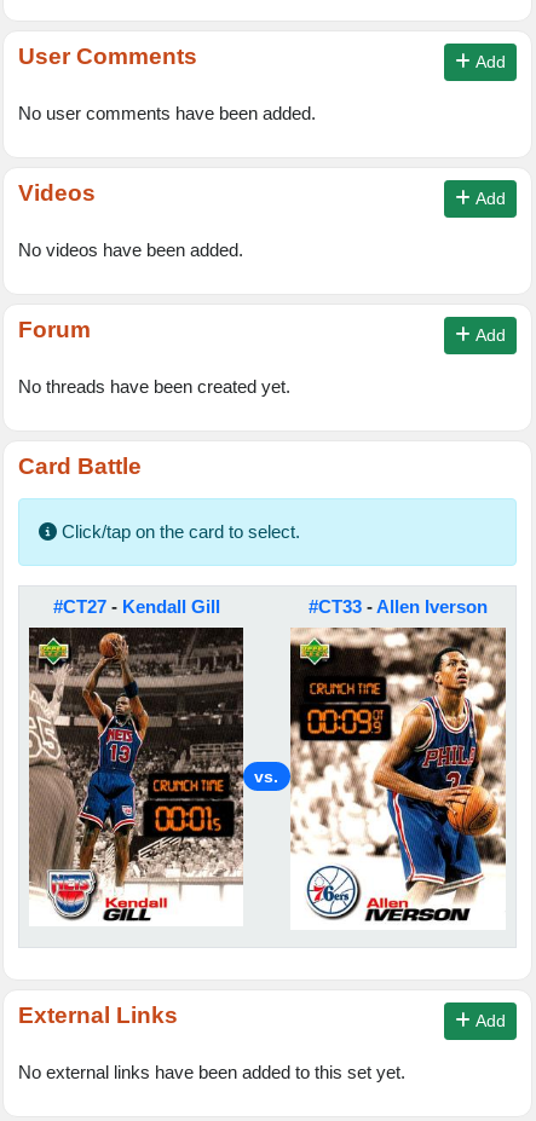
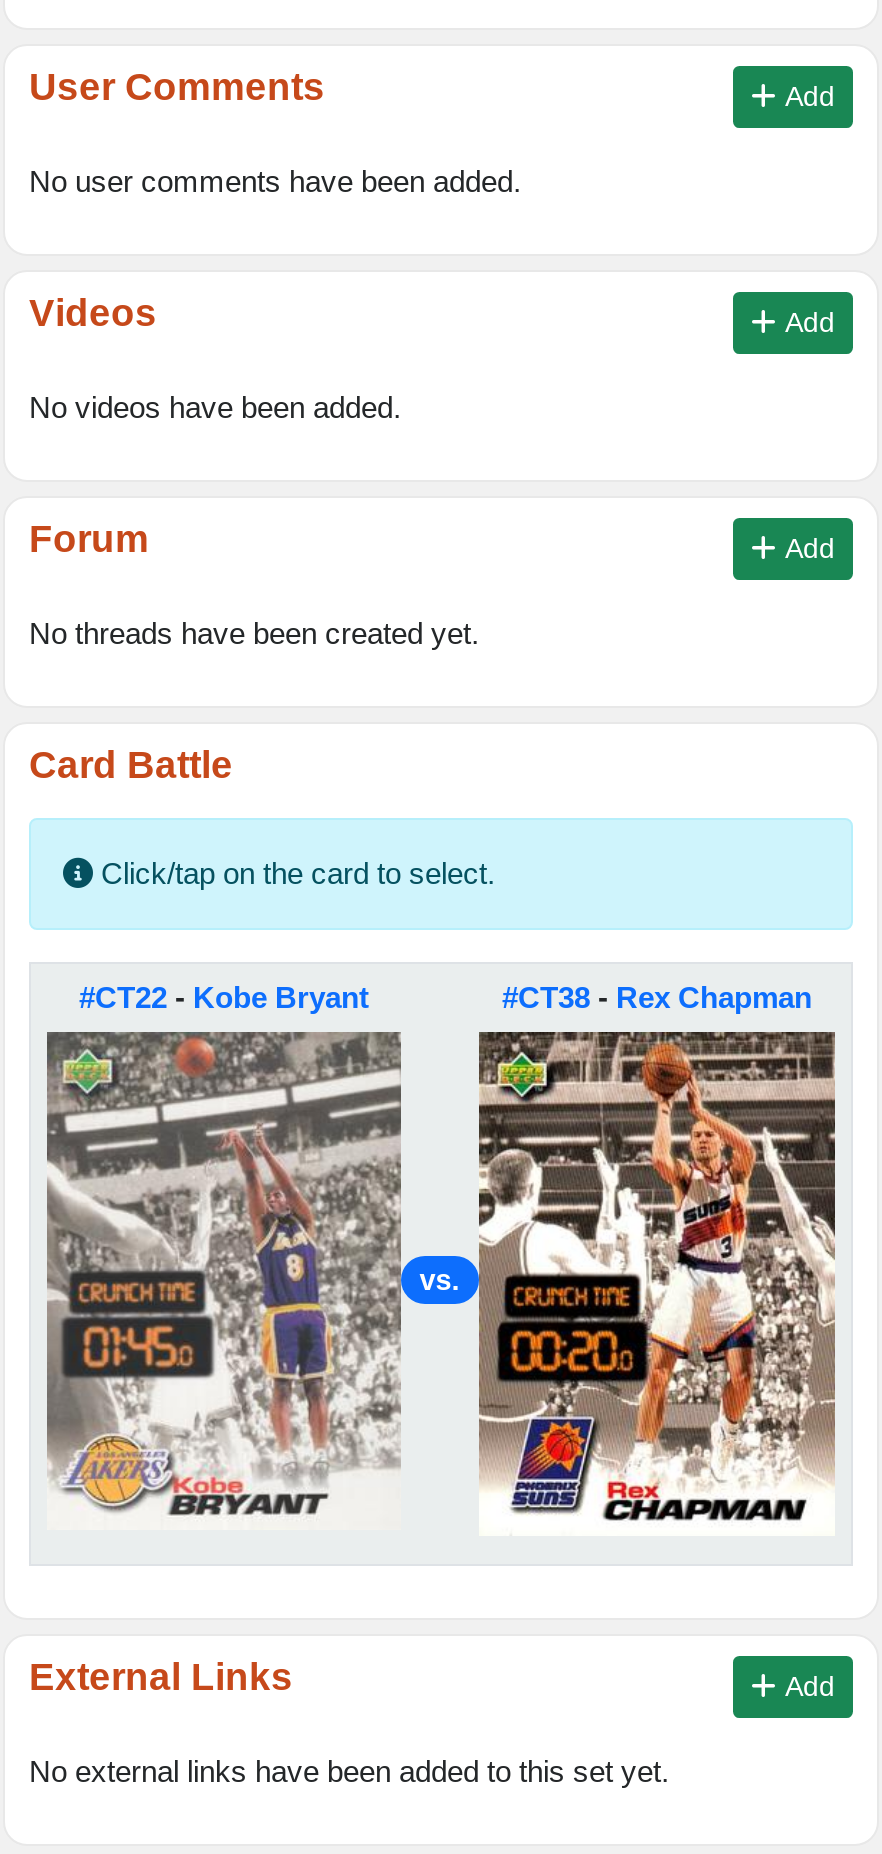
[53,596,488,617] #CT27 - Kendall Gill | #CT33 - Allen Iverson -> [79,980,812,1014] #CT22 - Kobe Bryant | #CT38 - Rex Chapman
[29,628,244,921] [image] -> [45,1032,401,1518] [image]
[289,628,506,921] [image] -> [477,1030,837,1522] [image]

